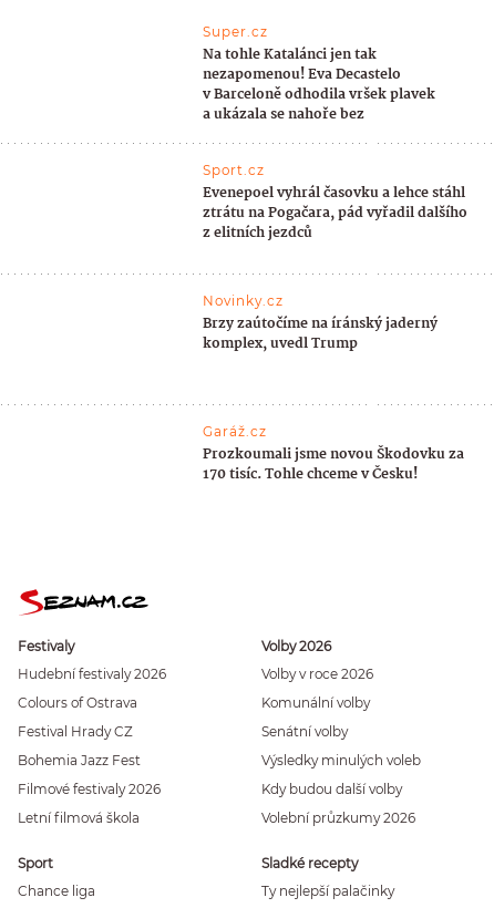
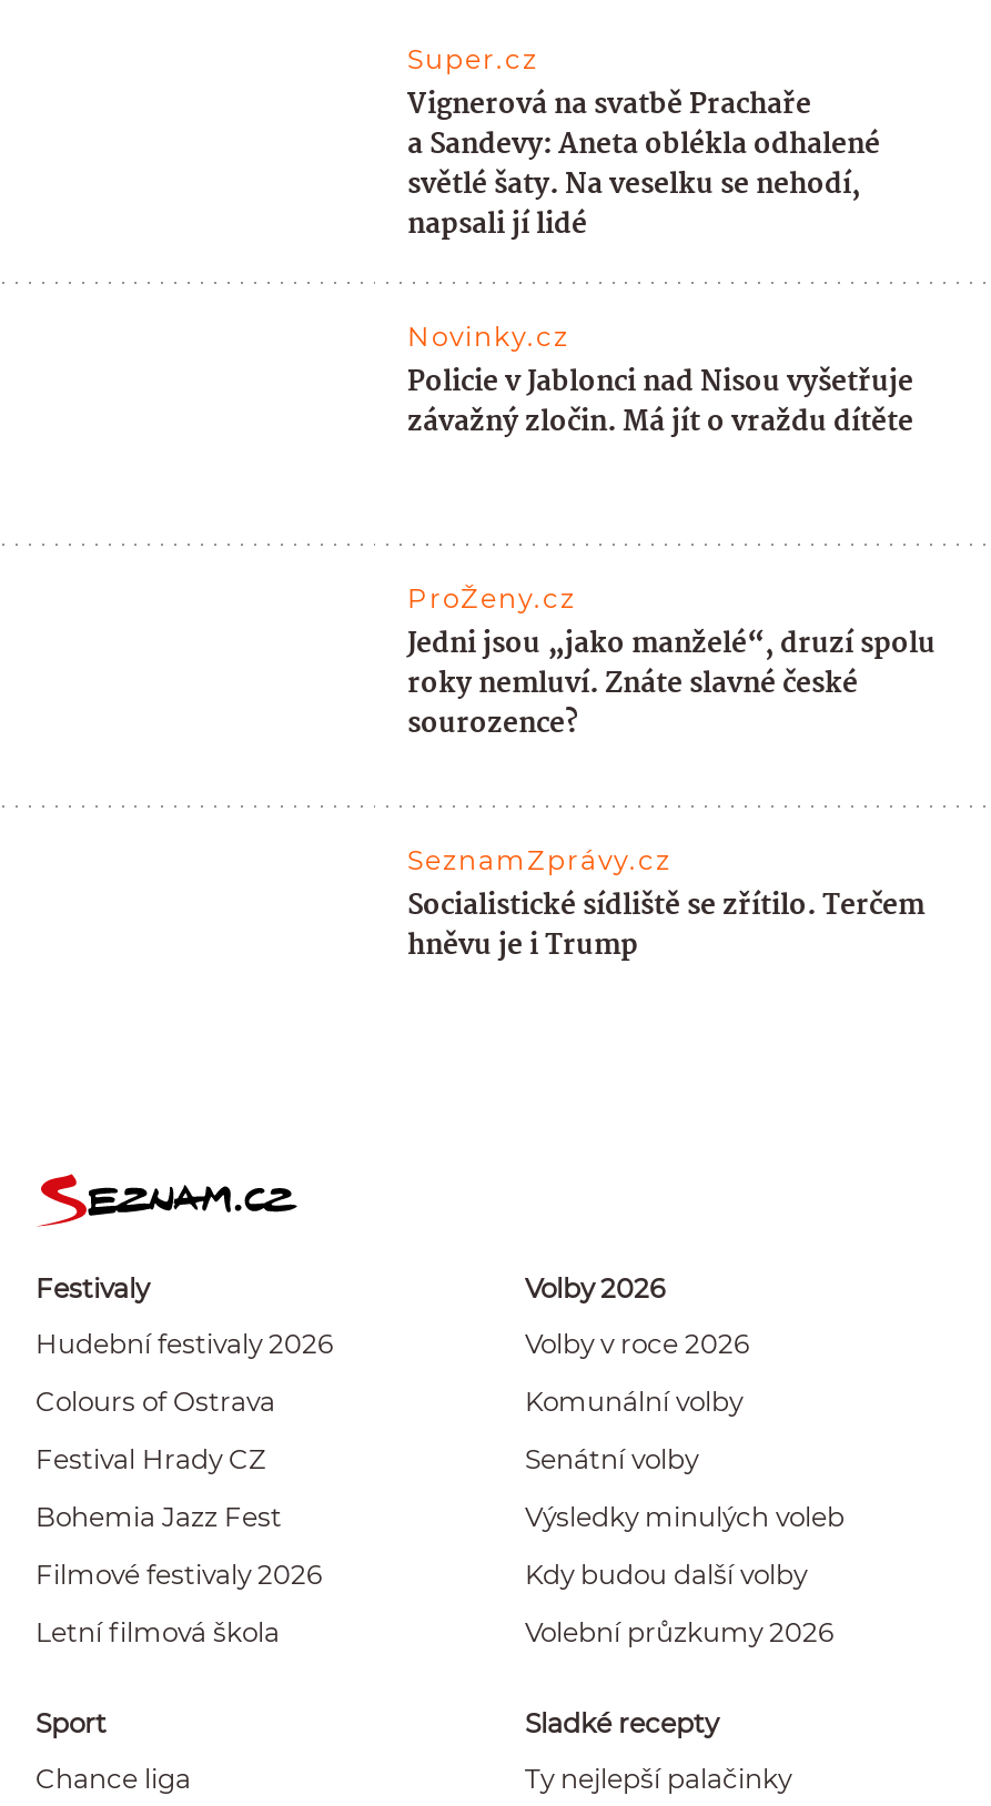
[203,43,468,245] Na tohle Katalánci jen tak | nezapomenou! Eva Decastelo | v Barceloně odhodila vršek plavek | a ukázala se nahoře bez | Sport.cz | Evenepoel vyhrál časovku a lehce stáhl | ztrátu na Pogačara, pád vyřadil dalšího | z elitních jezdců -> [407,82,880,248] Vignerová na svatbě Prachaře | a Sandevy: Aneta oblékla odhalené | světlé šaty. Na veselku se nehodí, | napsali jí lidé
moved [203,292,284,309] -> [407,319,569,353]: Novinky.cz
[203,312,438,356] Brzy zaútočíme na íránský jaderný | komplex, uvedl Trump -> [407,359,913,446] Policie v Jablonci nad Nisou vyšetřuje | závažný zločin. Má jít o vraždu dítěte
[203,423,465,486] Garáž.cz | Prozkoumali jsme novou Škodovku za | 170 tisíc. Tohle chceme v Česku! -> [407,582,936,970] ProŽeny.cz | Jedni jsou „jako manželé“, druzí spolu | roky nemluví. Znáte slavné české | sourozence? | SeznamZprávy.cz | Socialistické sídliště se zřítilo. Terčem | hněvu je i Trump

